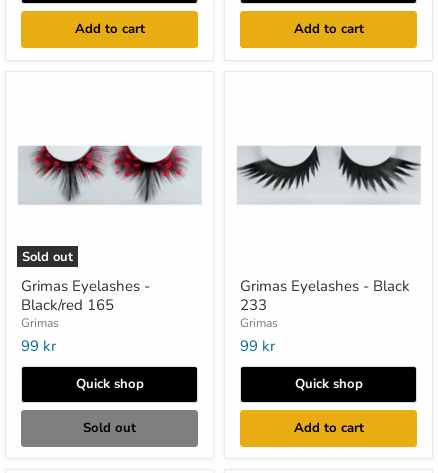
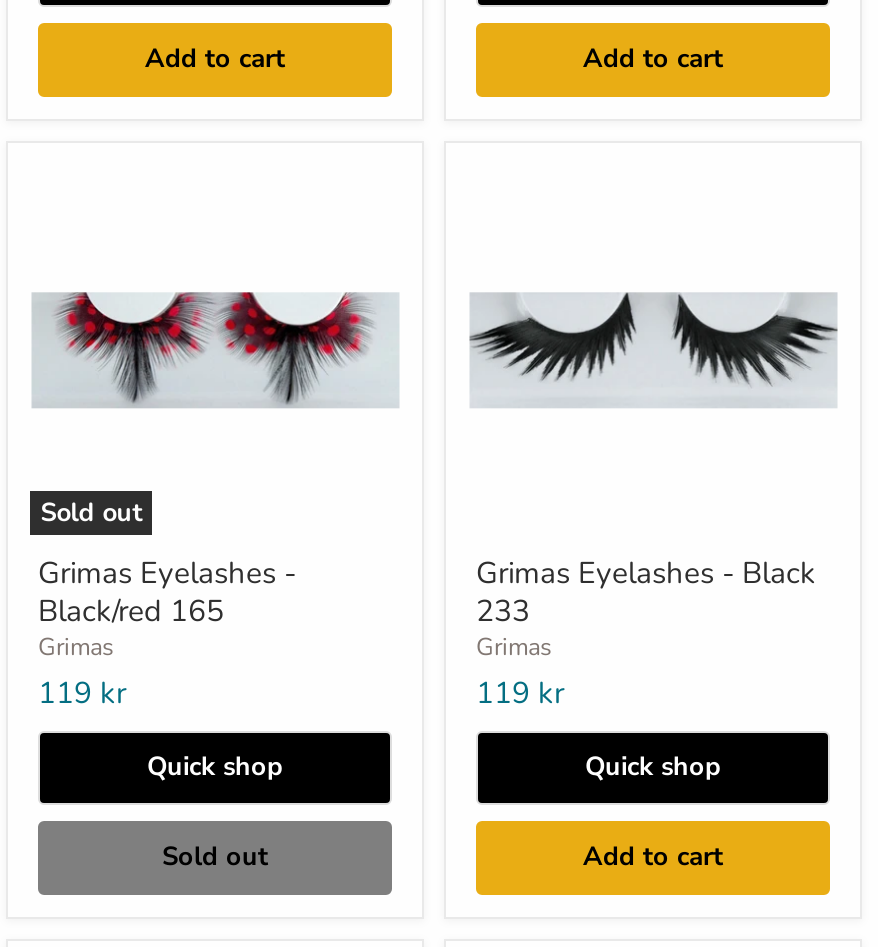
[21,336,56,356] 99 kr -> [38,672,126,712] 119 kr
[240,336,275,356] 99 kr -> [476,672,564,712] 119 kr

